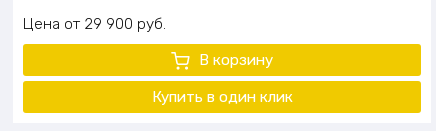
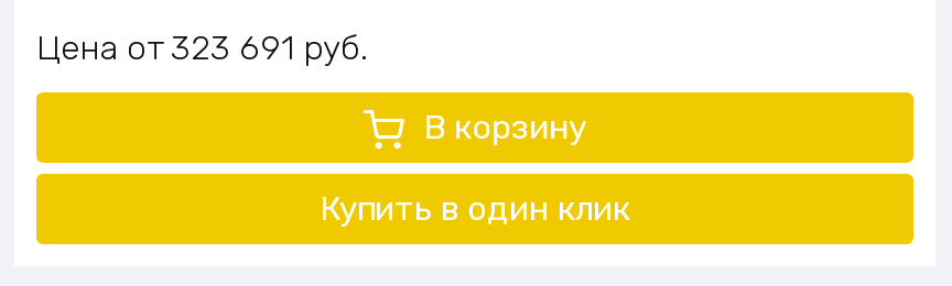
[23,15,166,33] Цена 29 900 руб. -> [36,29,367,69] Цена 323 691 руб.

